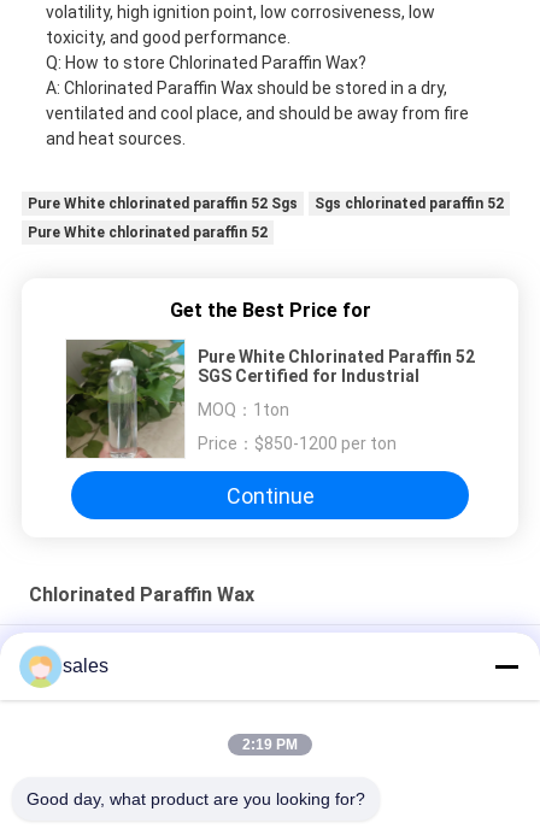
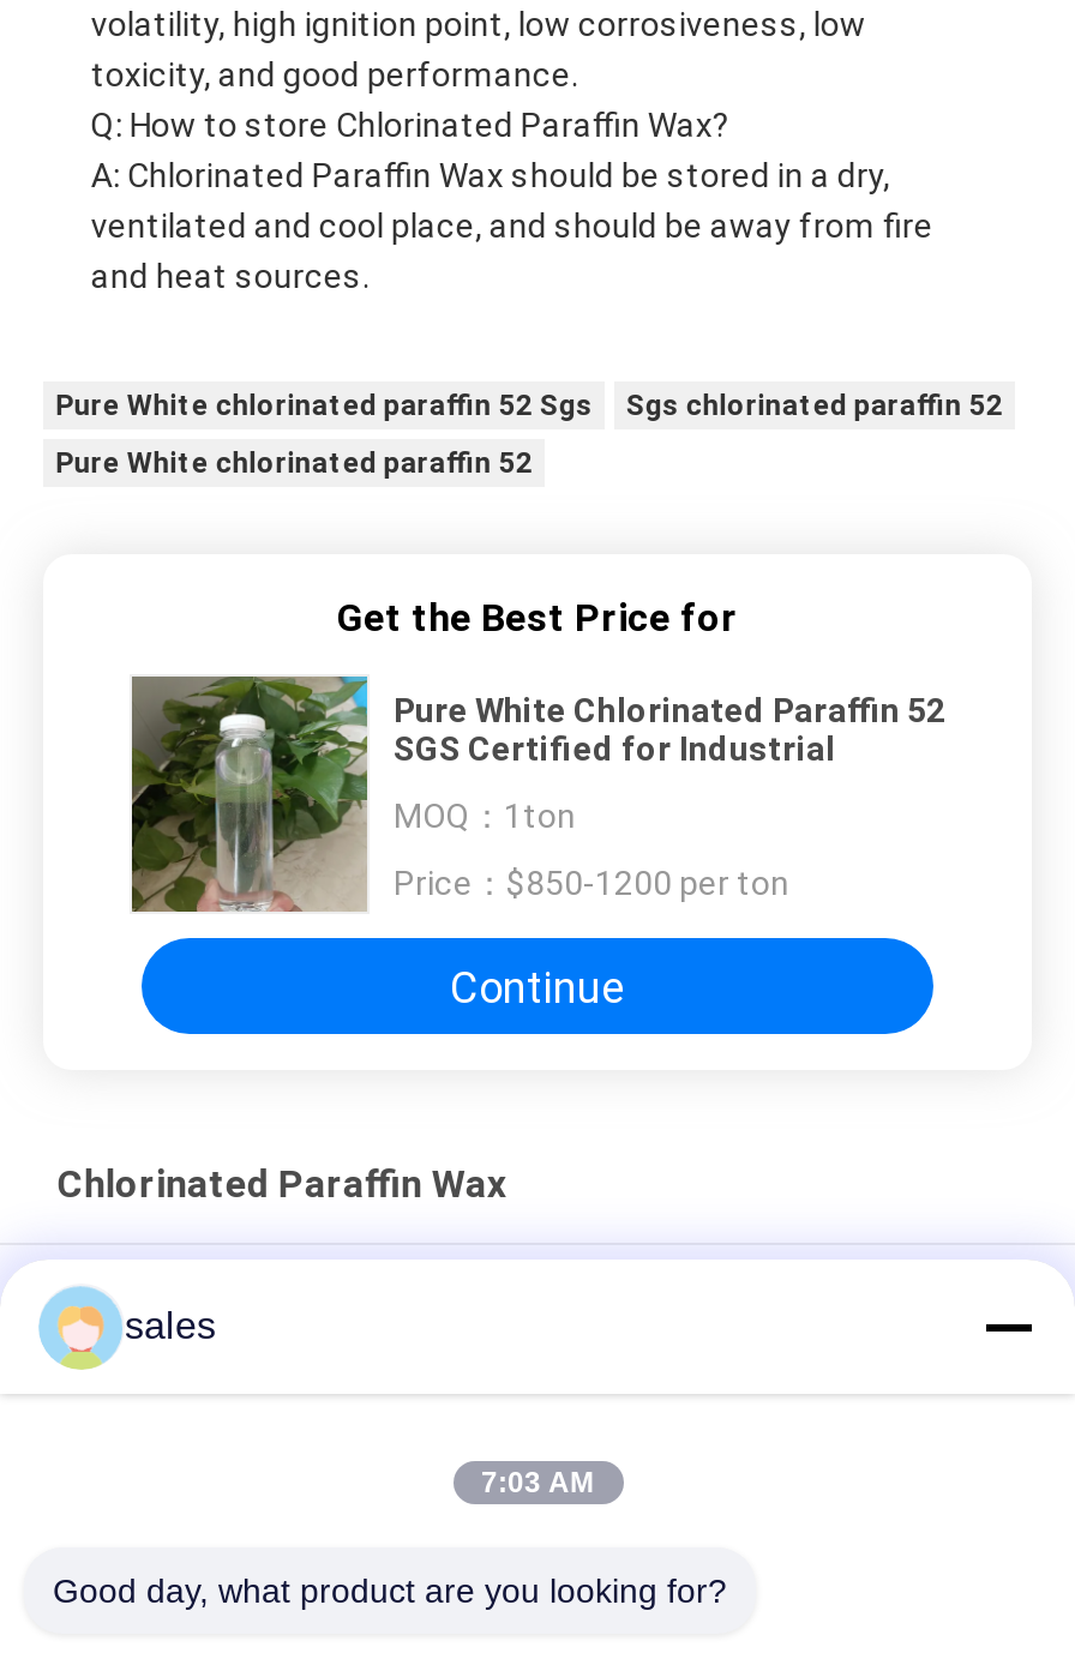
[242,736,298,753] 2:19 PM -> [481,1466,594,1499] 7:03 AM

